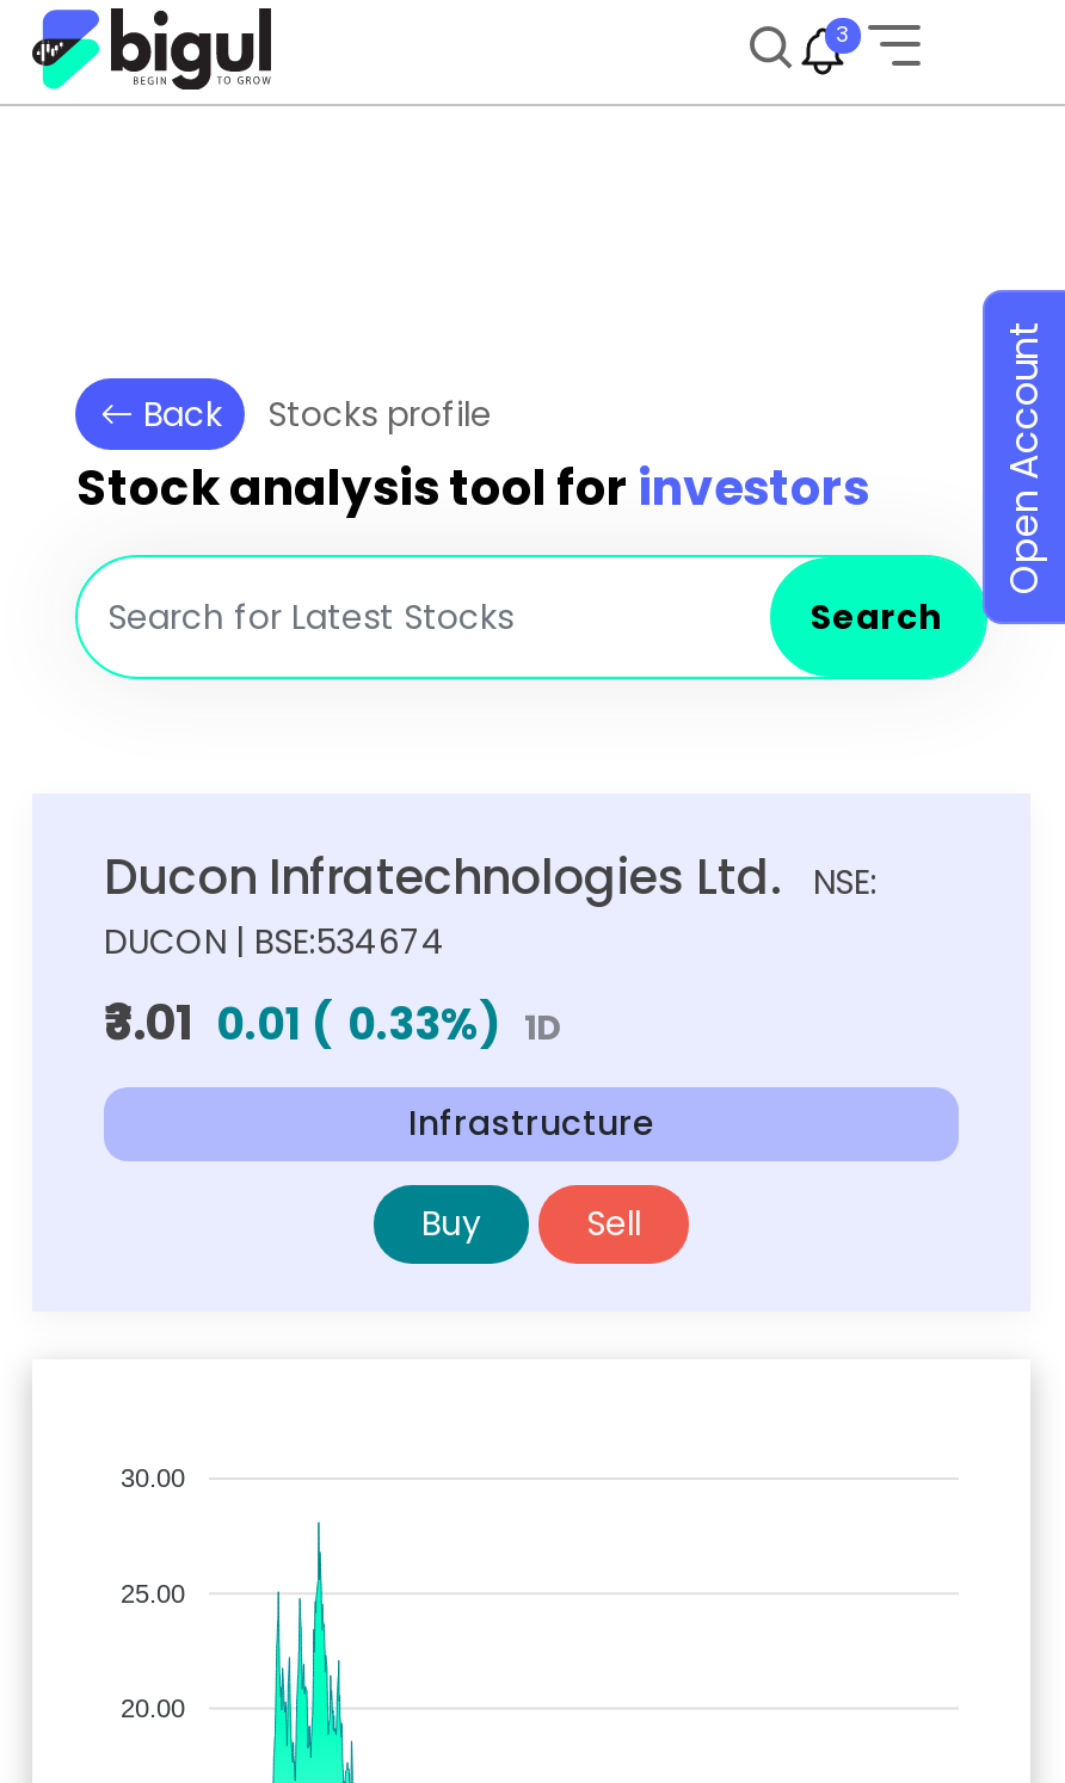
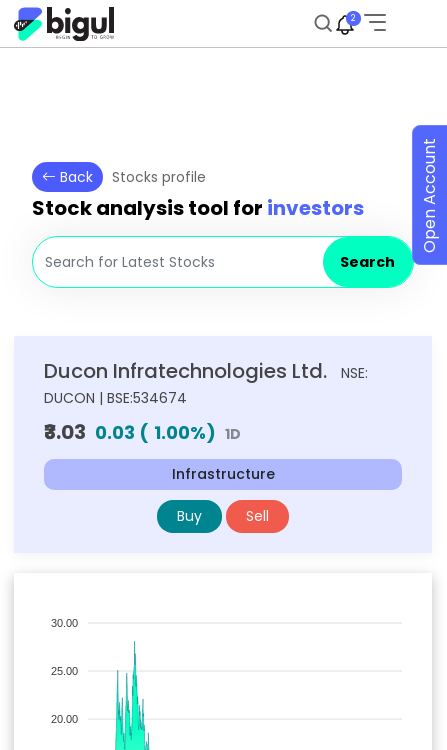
[836,20,850,49] 3 -> [351,12,356,24] 2
[104,989,562,1056] ₹3.01 0.01 ( 0.33%) 1D -> [44,418,241,446] ₹3.03 0.03 ( 1.00%) 1D

